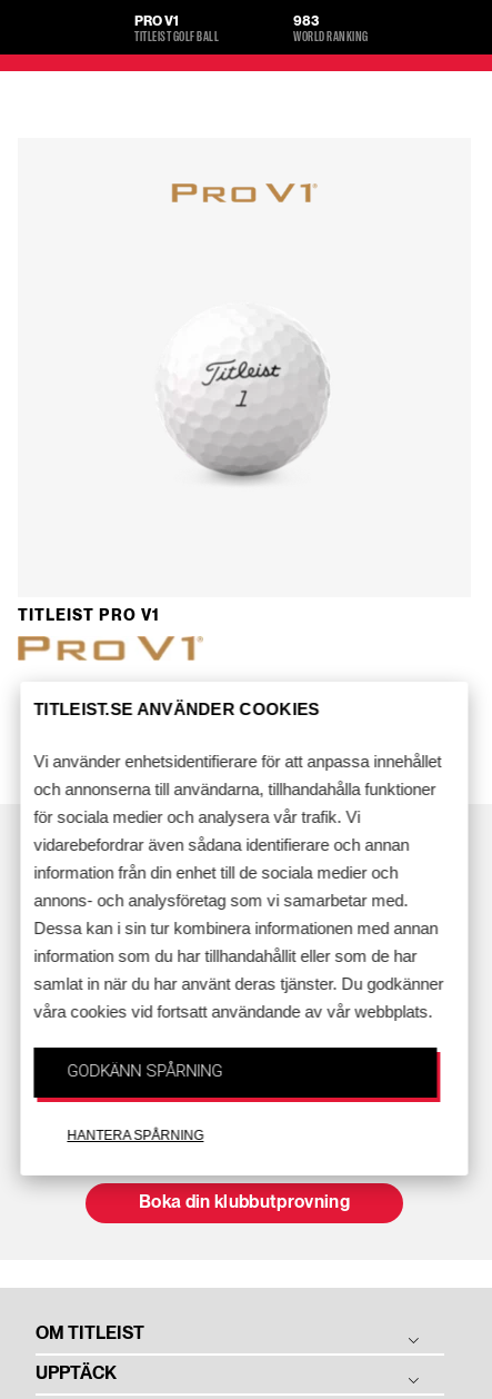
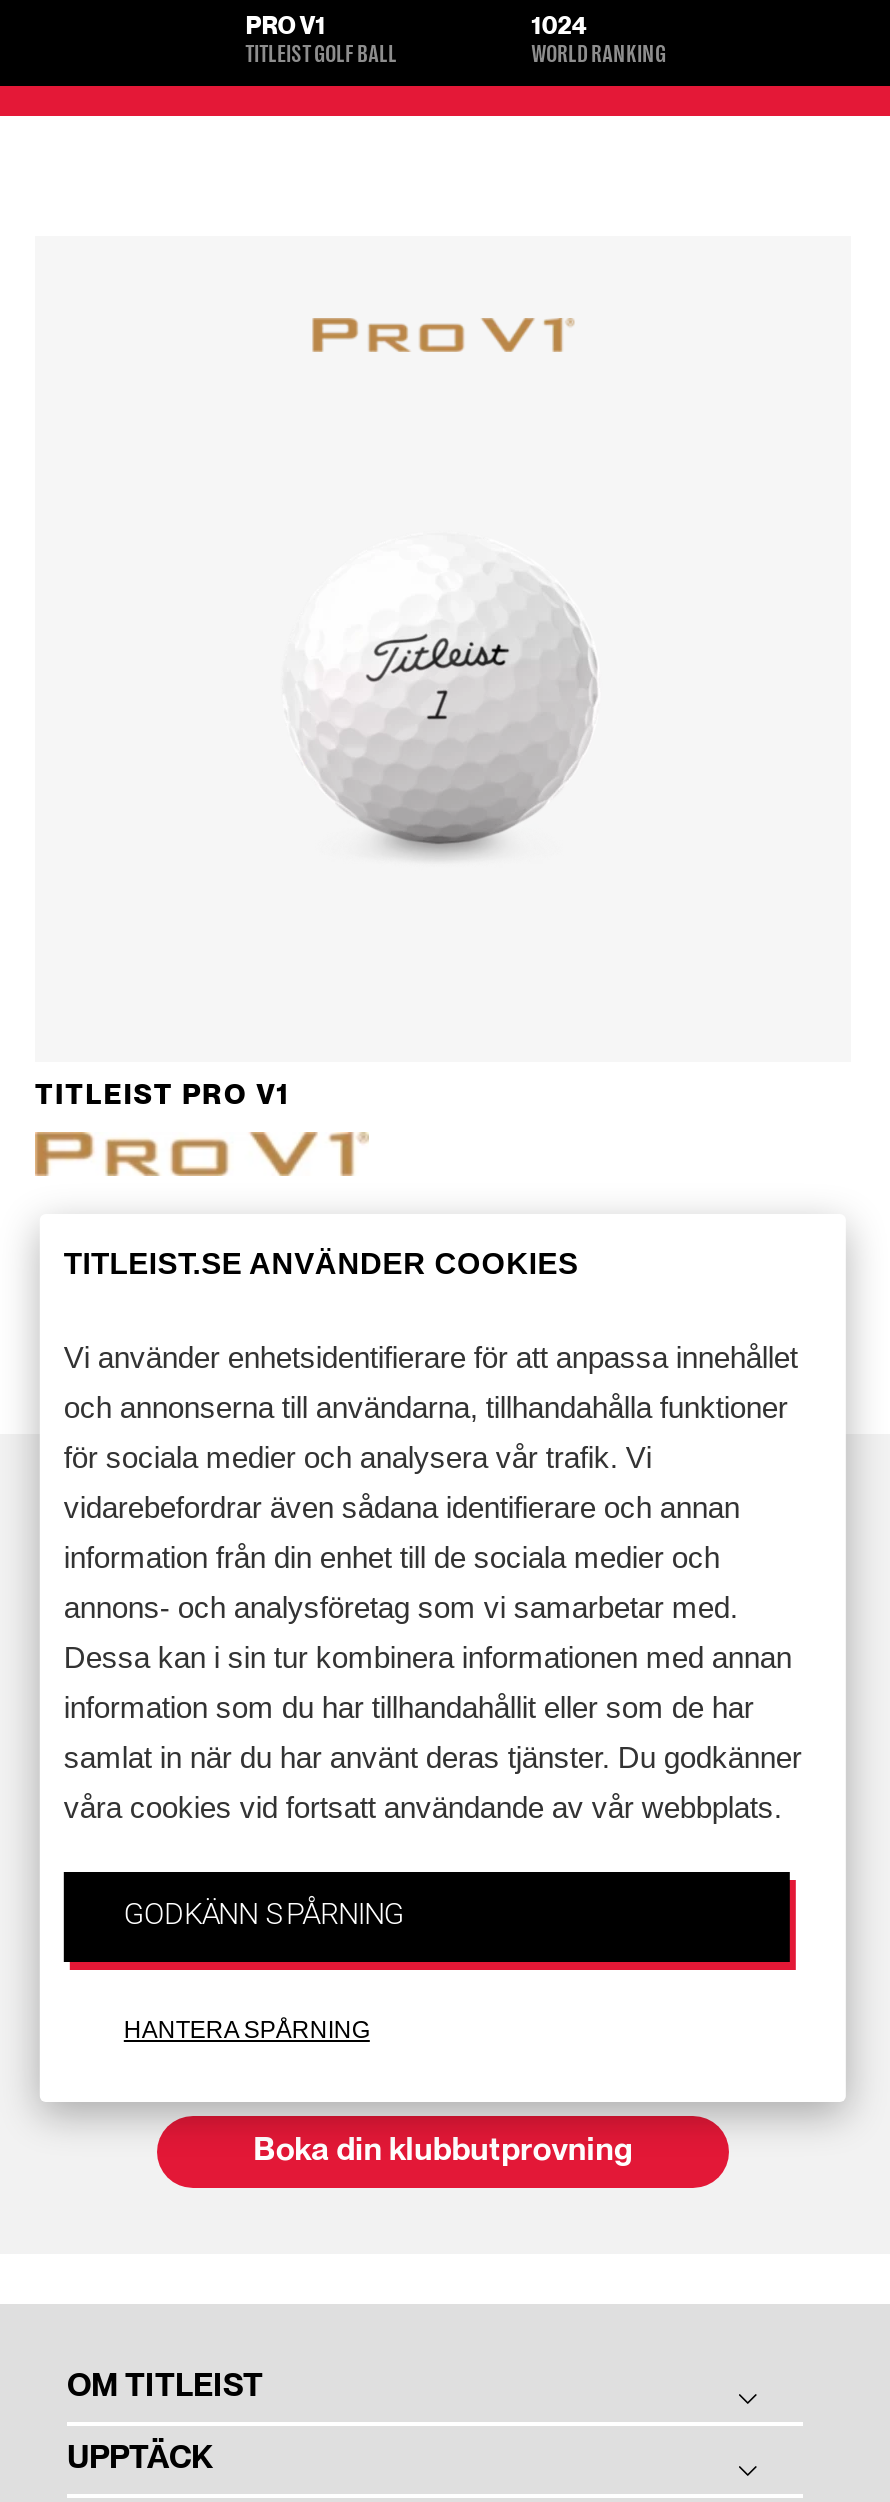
[293,16,319,28] 983 -> [531,16,587,38] 1024

